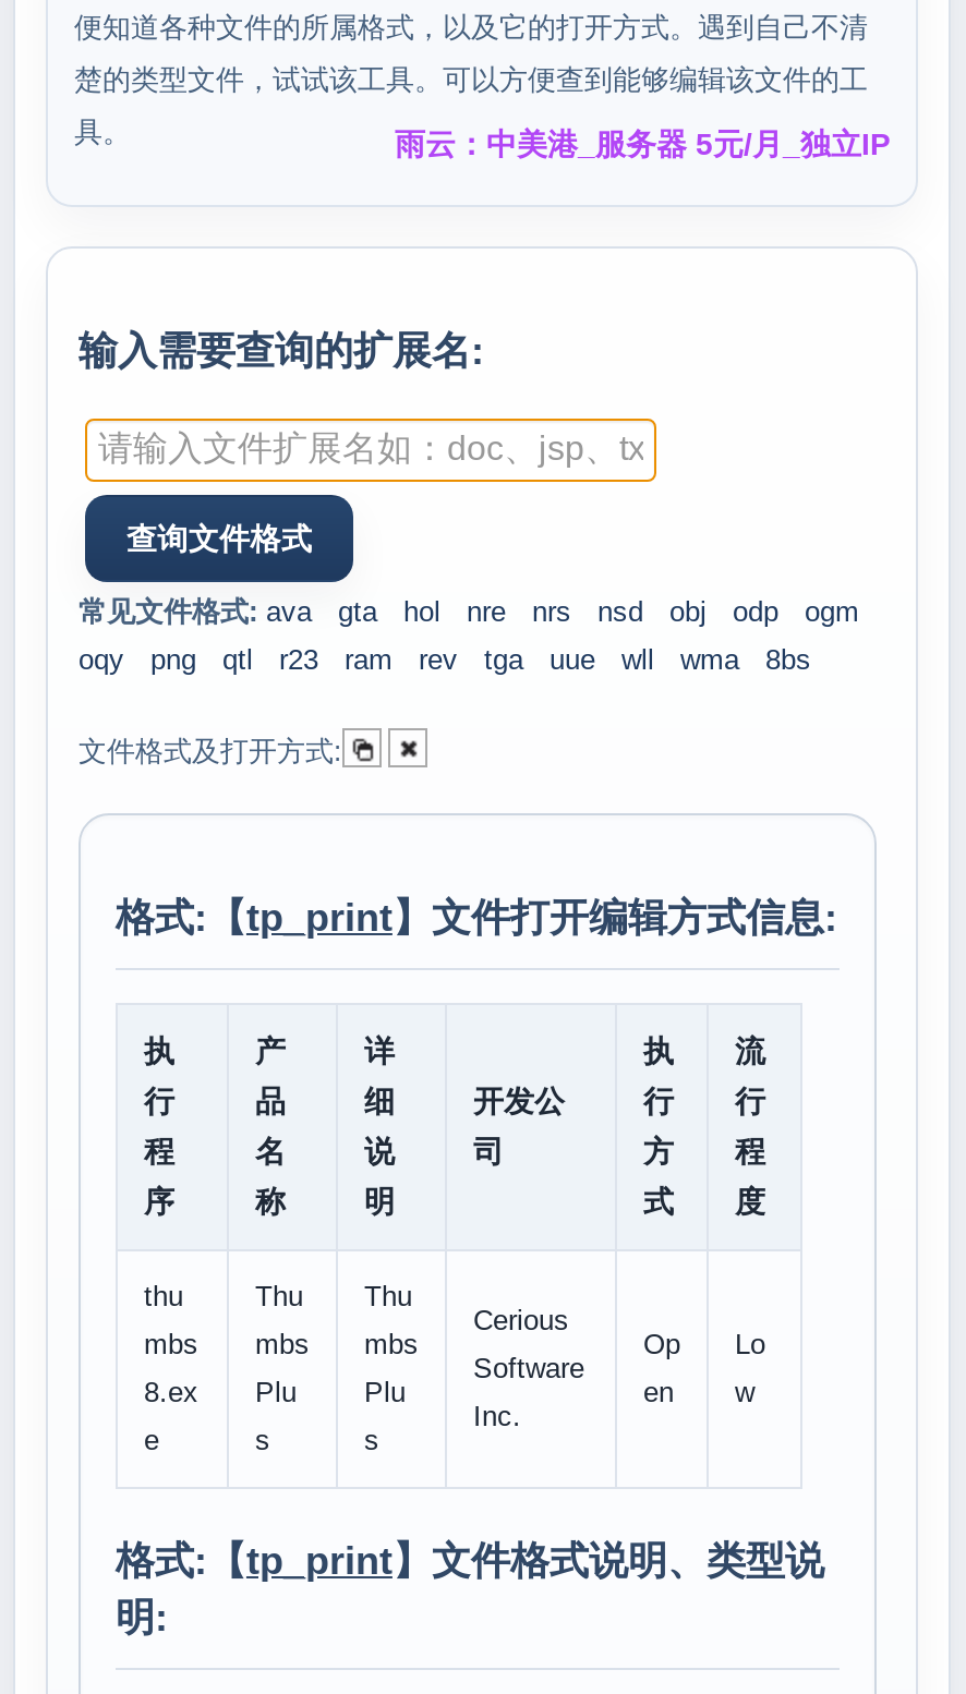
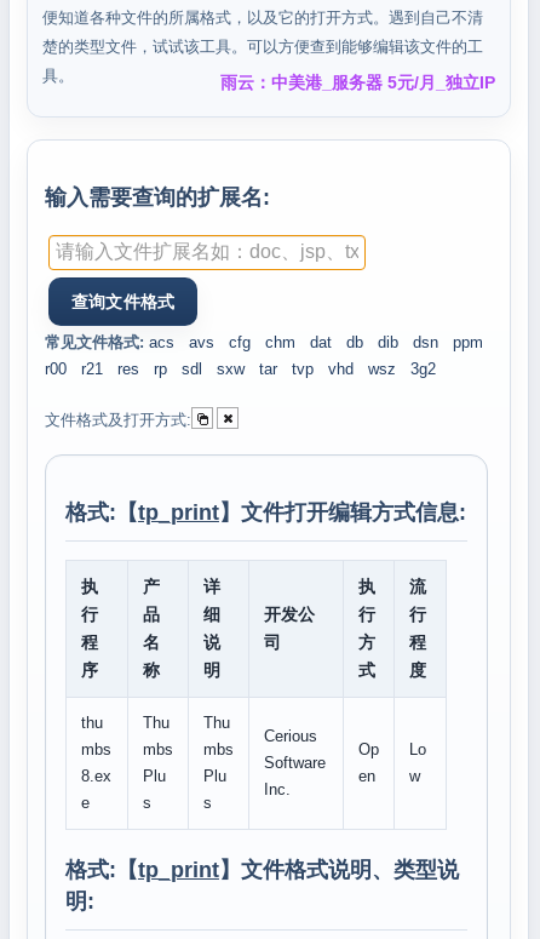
[79,595,859,628] 常见文件格式: ava | gta | hol | nre | nrs | nsd | obj | odp | ogm -> [45,333,483,351] 常见文件格式: acs | avs | cfg | chm | dat | db | dib | dsn | ppm
[79,643,811,676] oqy | png | qtl | r23 | ram | rev | tga | uue | wll | wma | 8bs -> [45,360,436,378] r00 | r21 | res | rp | sdl | sxw | tar | tvp | vhd | wsz | 3g2

